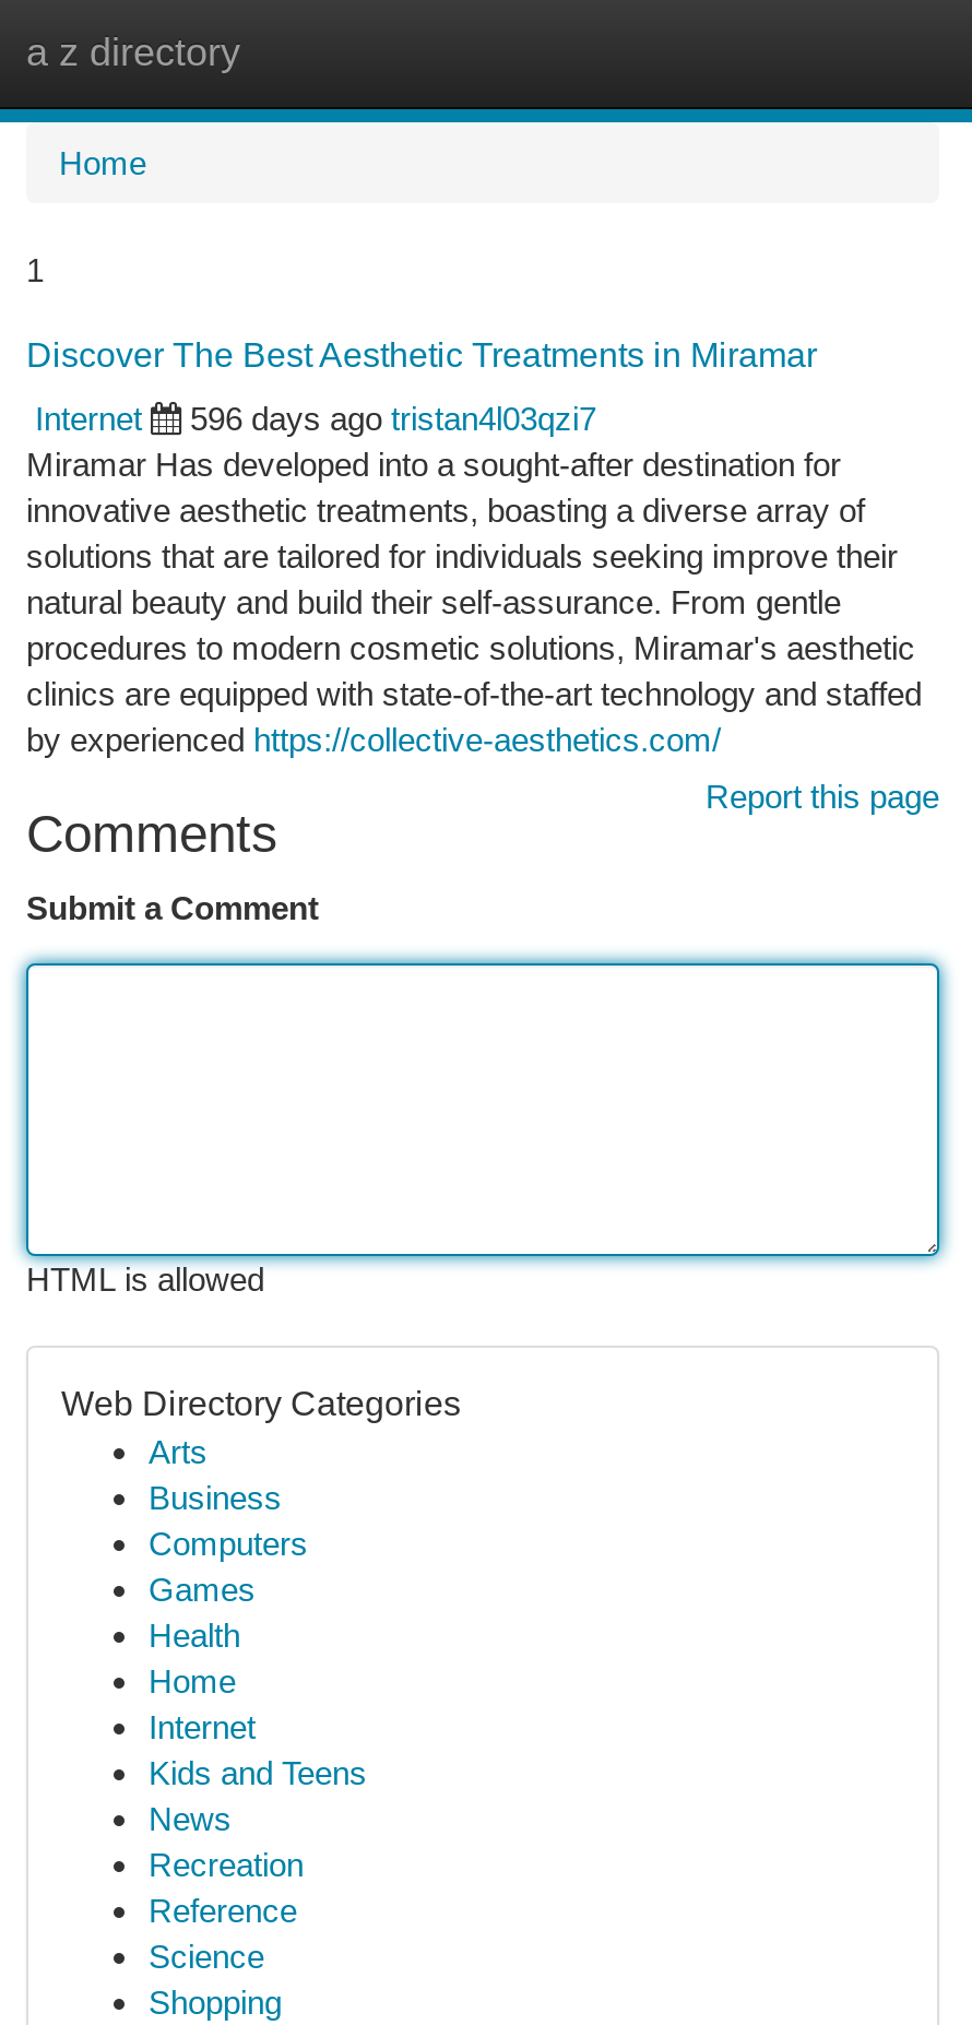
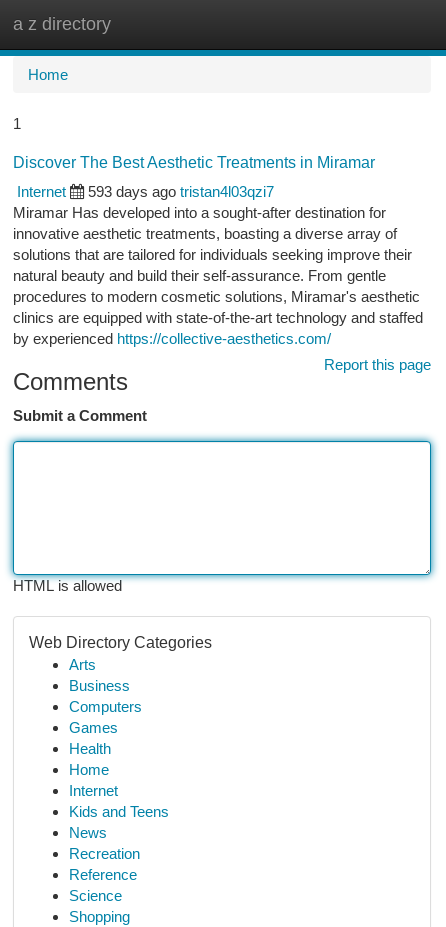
[190,400,596,437] 596 days ago tristan4l03qzi7 -> [88,183,274,200] 593 days ago tristan4l03qzi7

